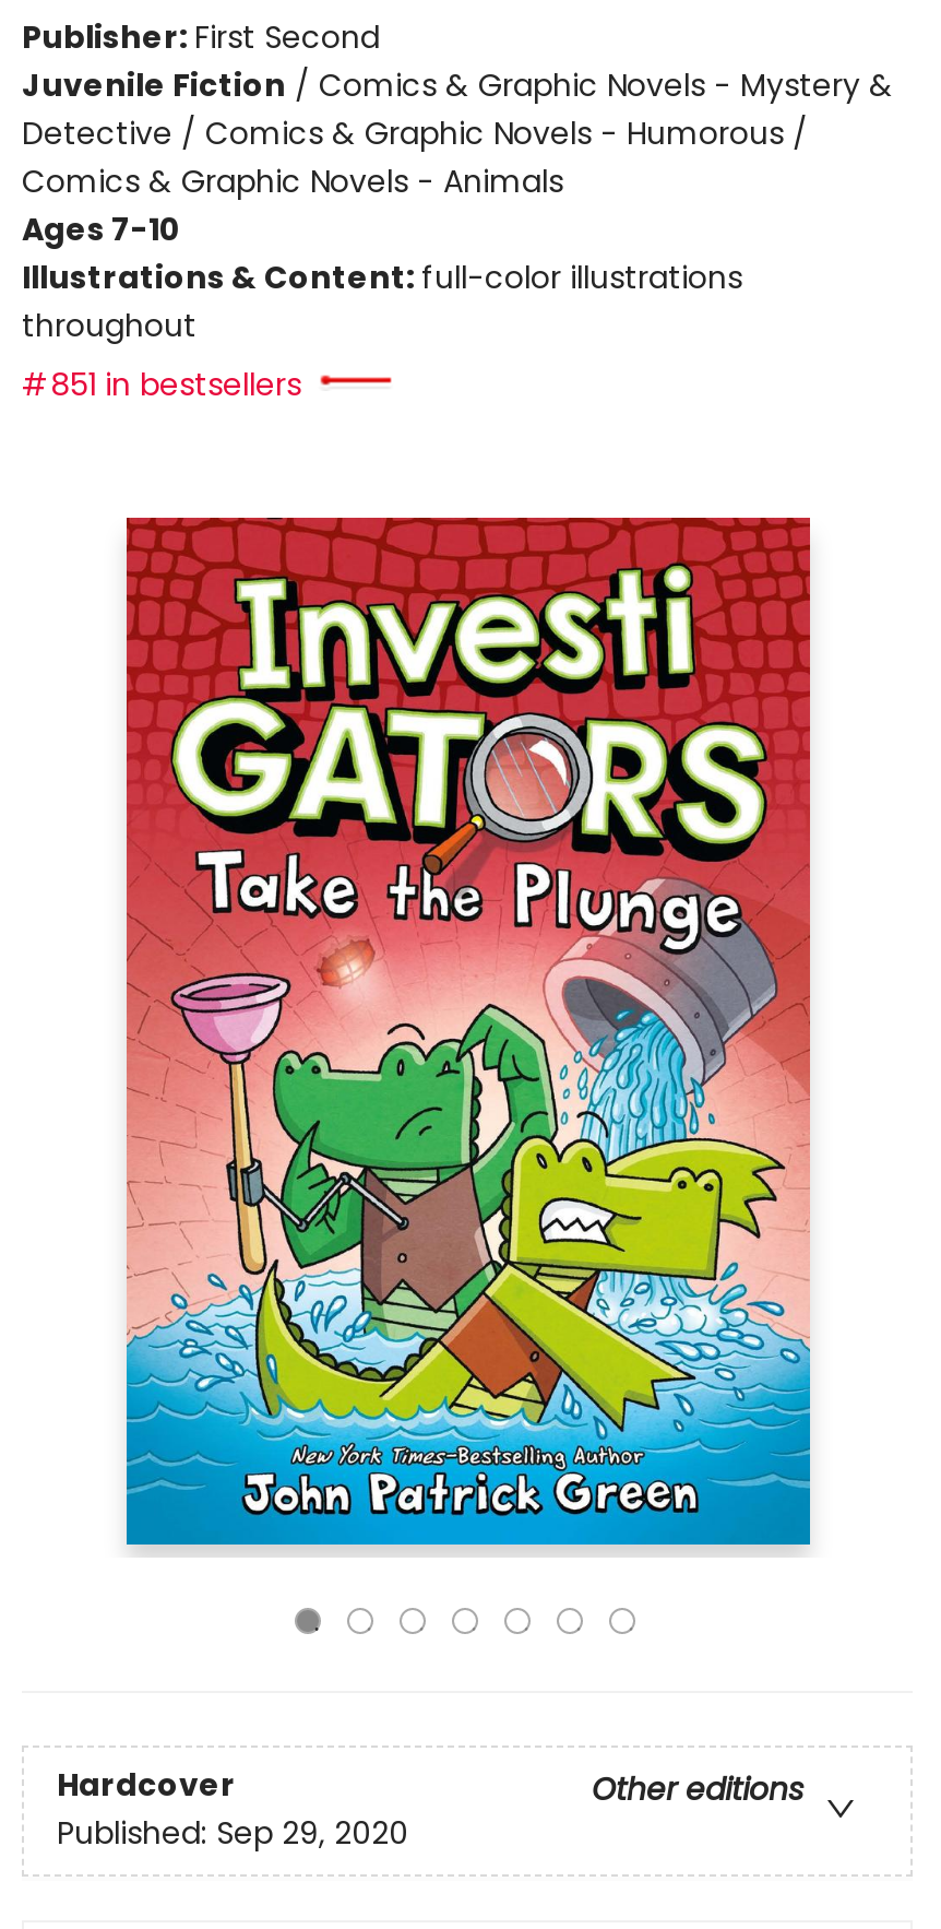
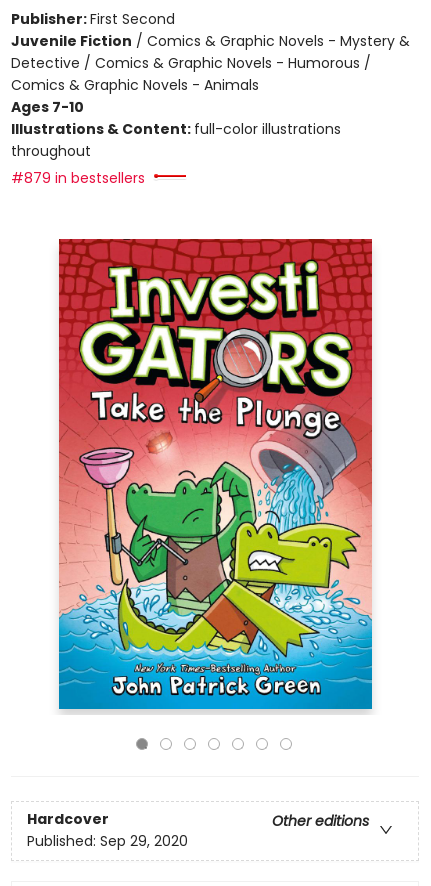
[22,363,301,406] #851 in bestsellers -> [11,168,145,188] #879 in bestsellers

